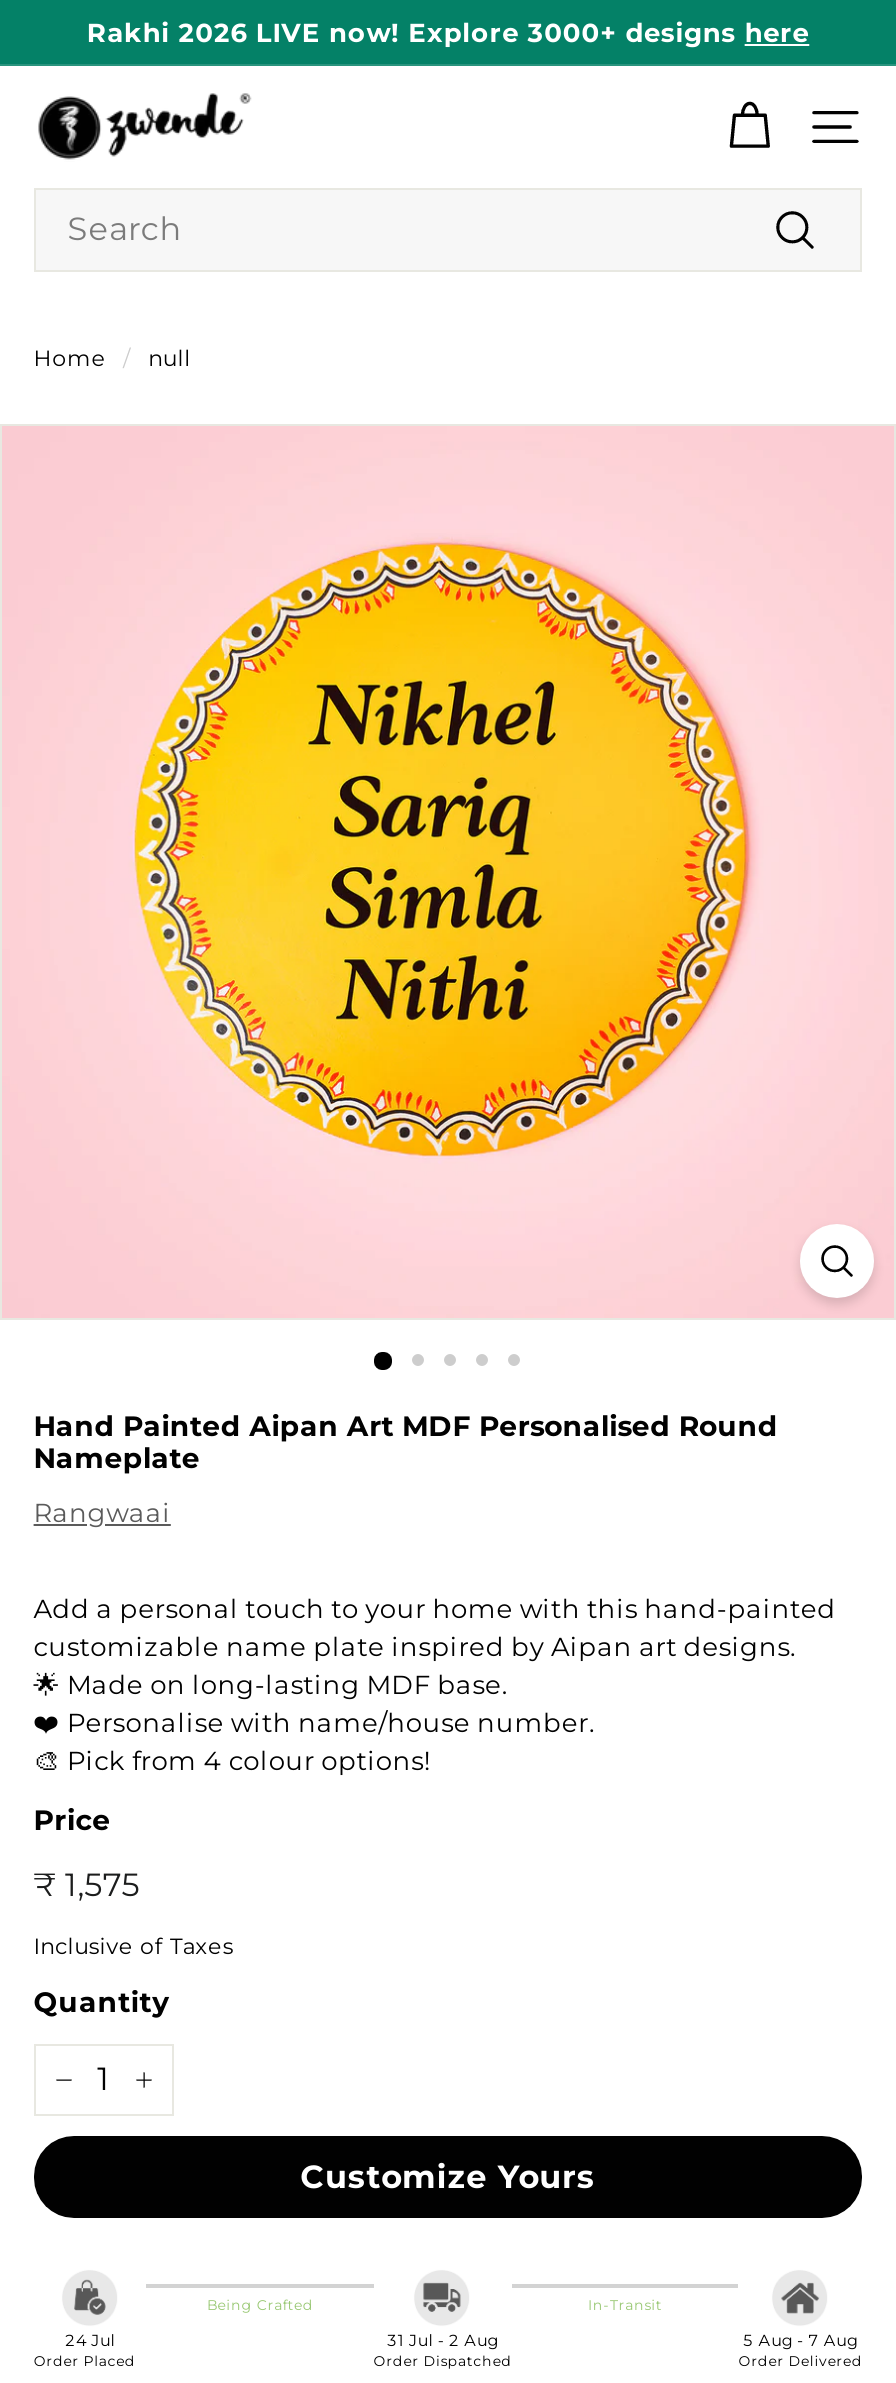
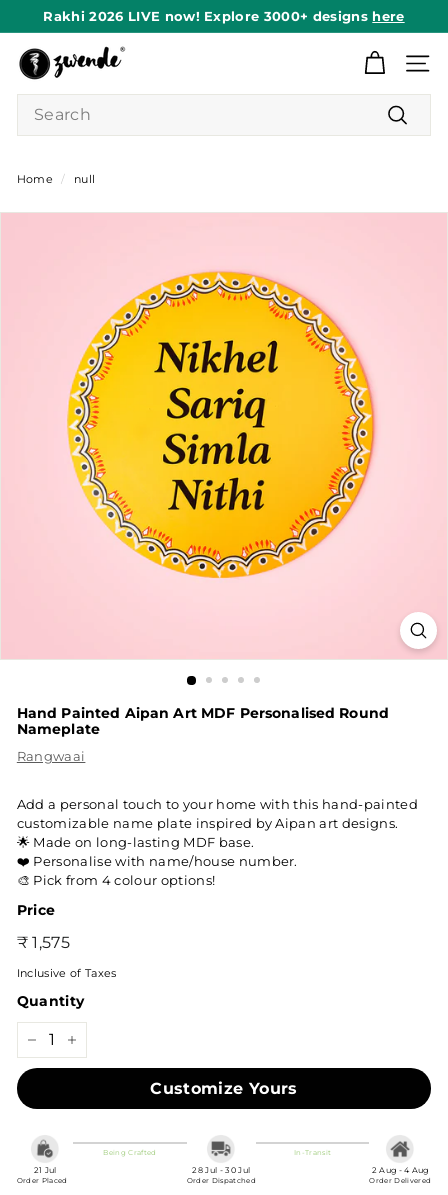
[65,2331,115,2351] 24 Jul -> [34,1165,57,1175] 21 Jul
[387,2331,498,2351] 31 Jul - 2 Aug -> [192,1165,250,1175] 28 Jul - 30 Jul
[743,2331,858,2351] 5 Aug - 7 Aug -> [372,1165,429,1175] 2 Aug - 4 Aug

